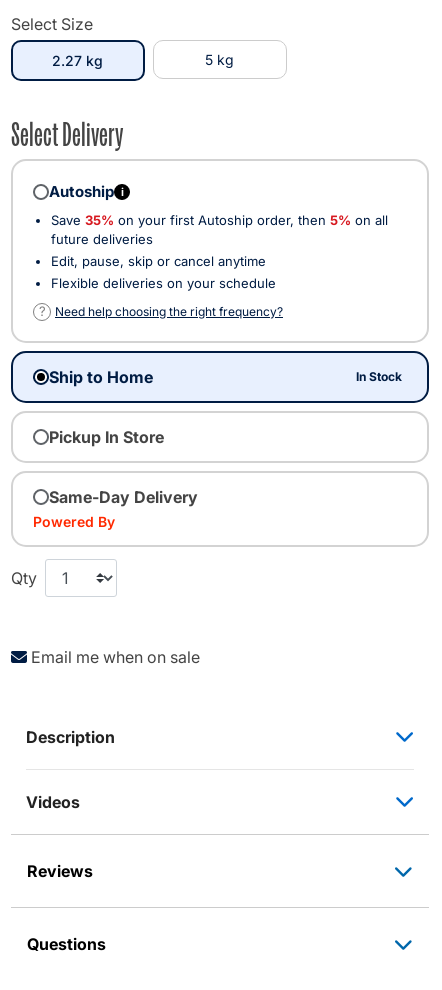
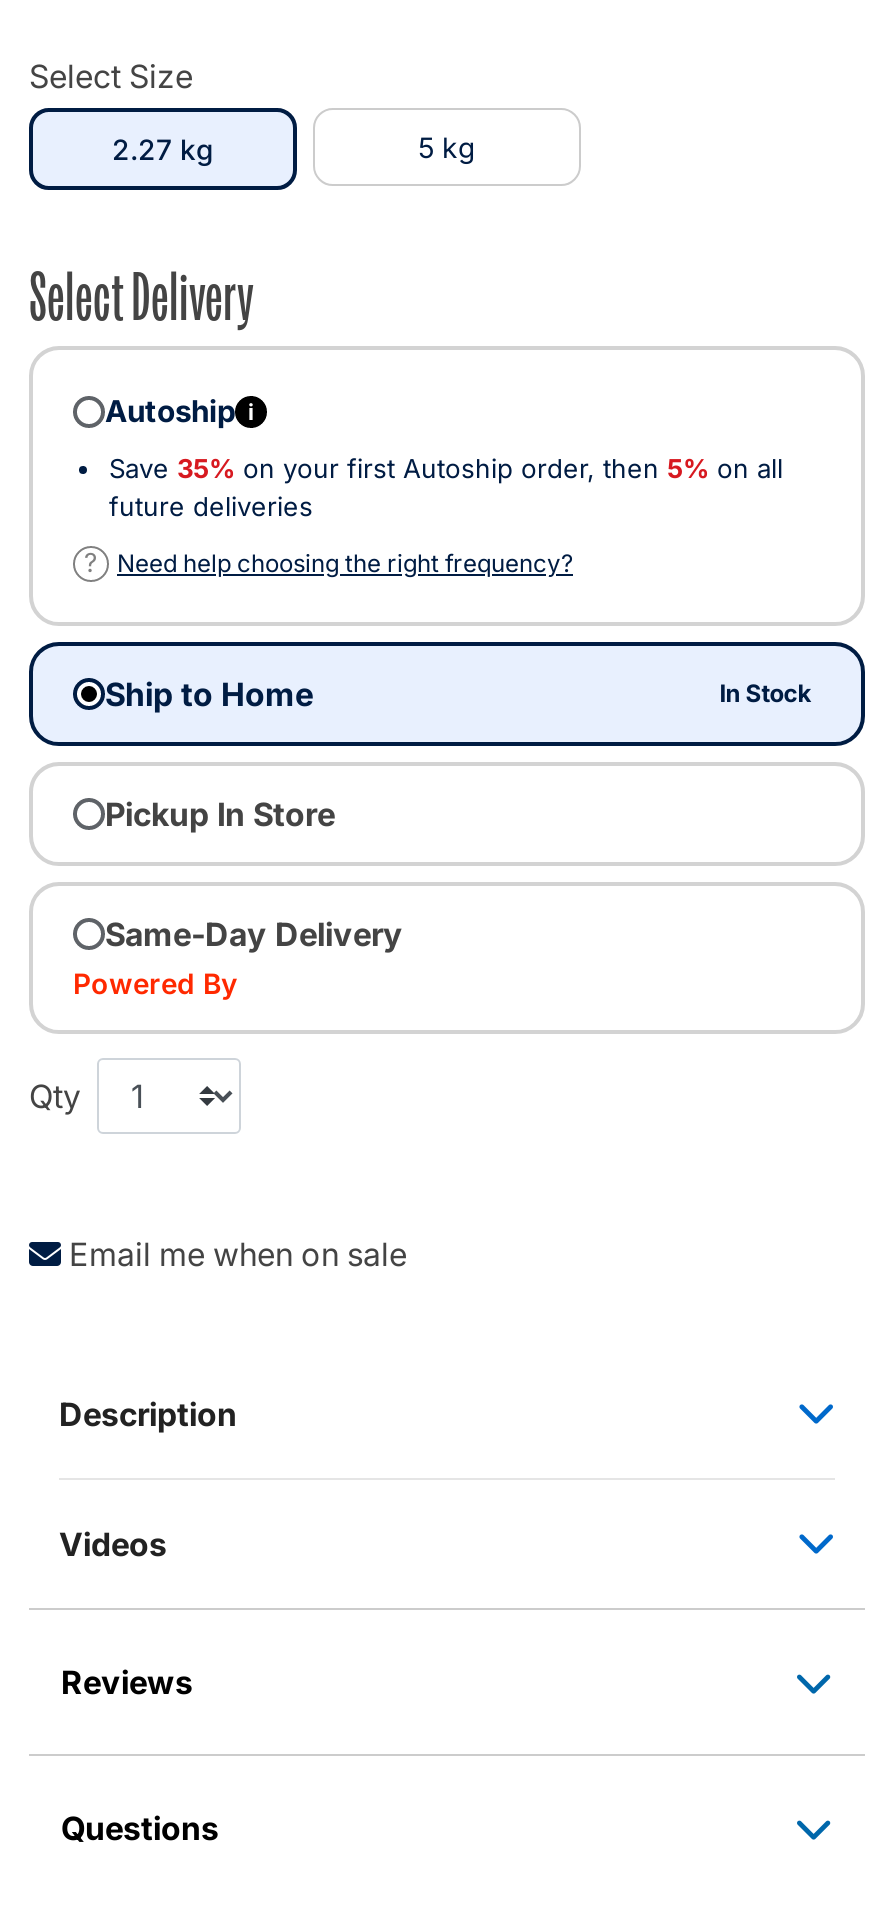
[51,253,276,291] Edit, pause, skip or cancel anytime | Flexible deliveries on your schedule -> none

